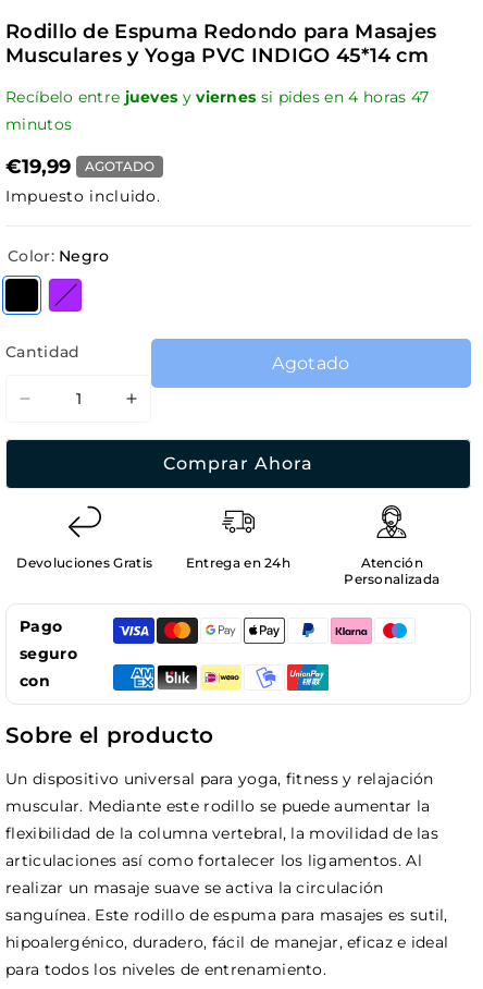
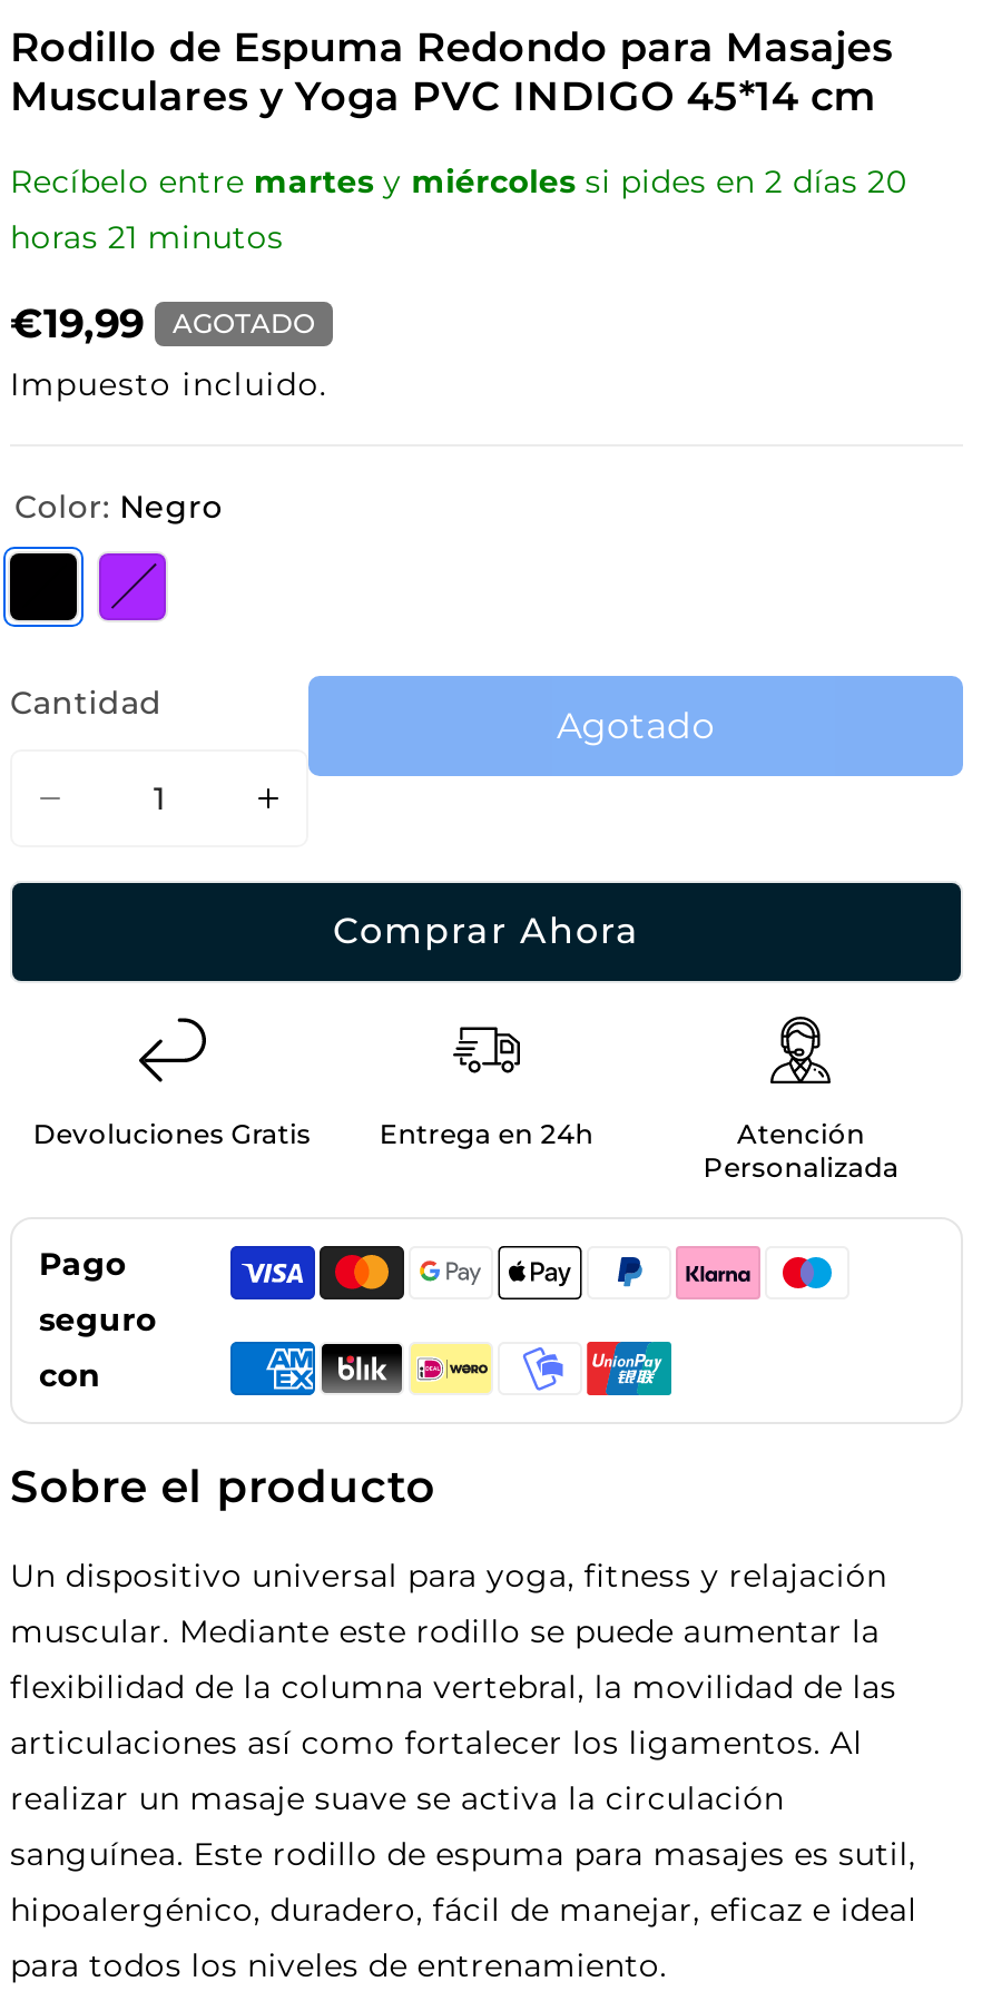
[5,87,429,134] Recíbelo entre jueves y viernes si pides en 4 horas 47 | minutos -> [10,162,907,258] Recíbelo entre martes y miércoles si pides en 2 días 20 | horas 21 minutos

